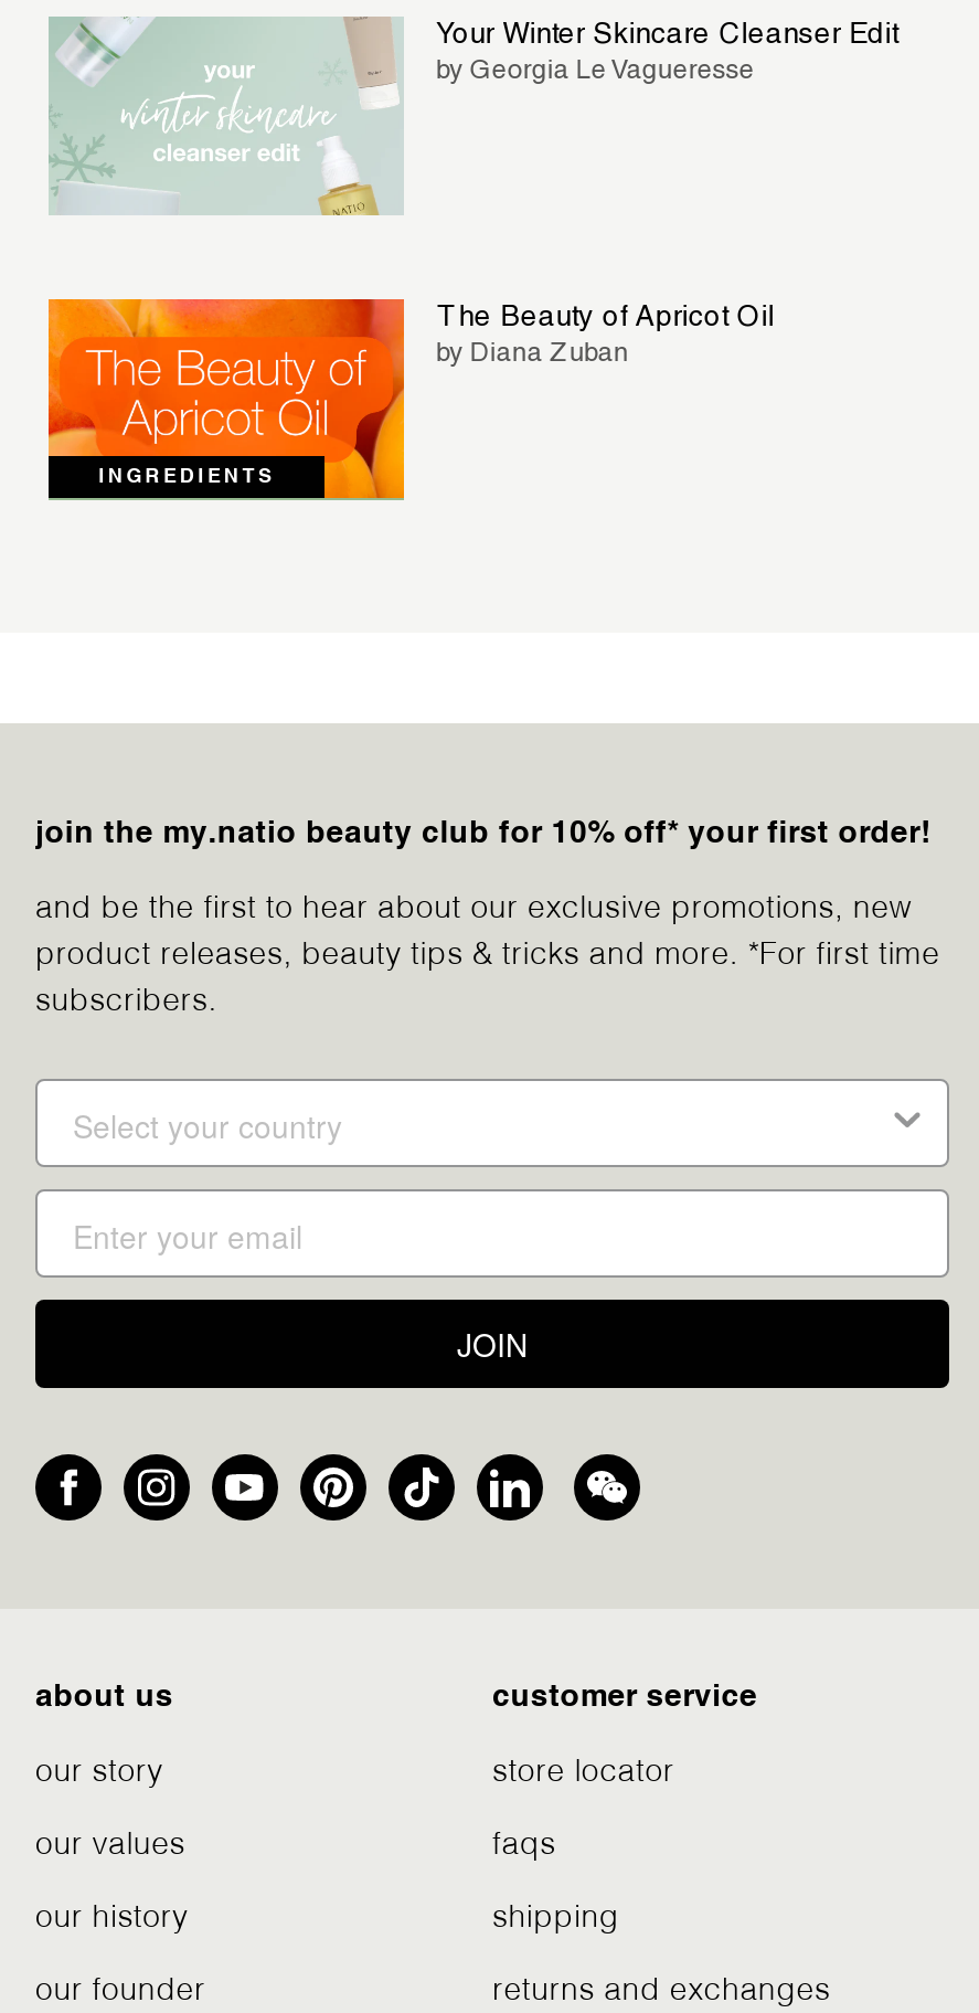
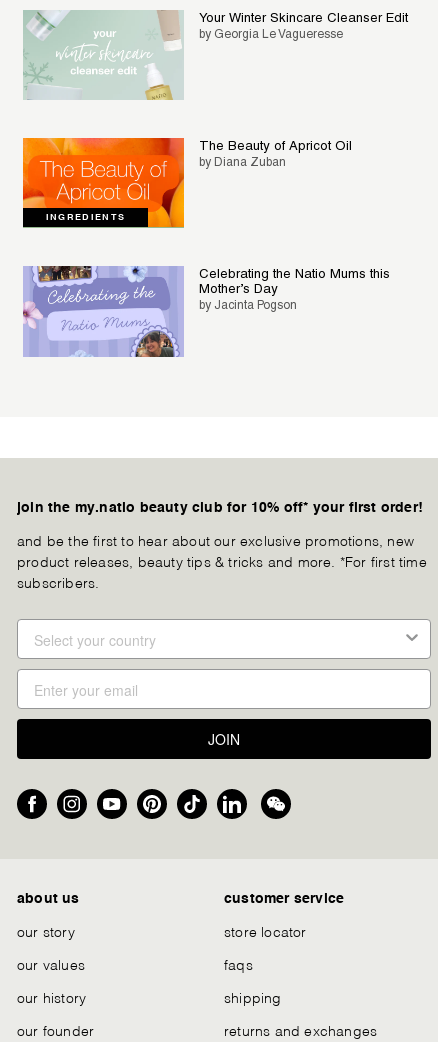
none -> [22,265,390,357] [image] | Celebrating the Natio Mums this | Mother’s Day | by Jacinta Pogson

